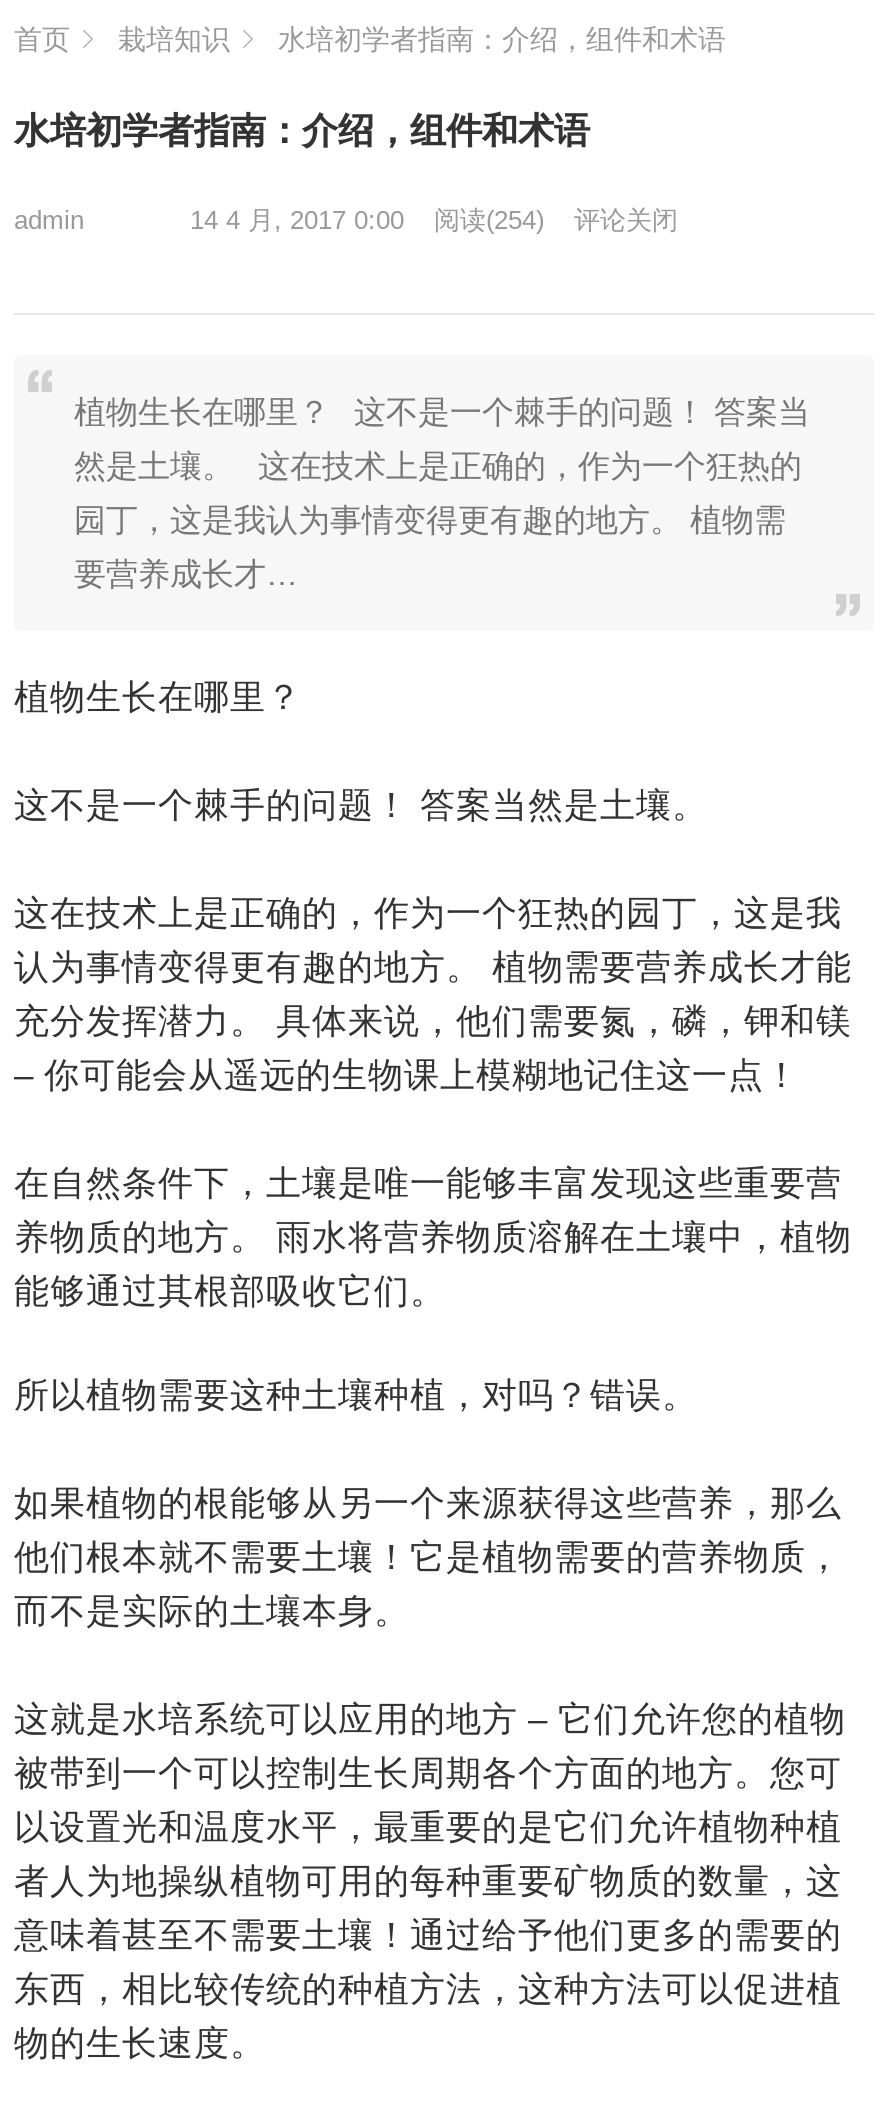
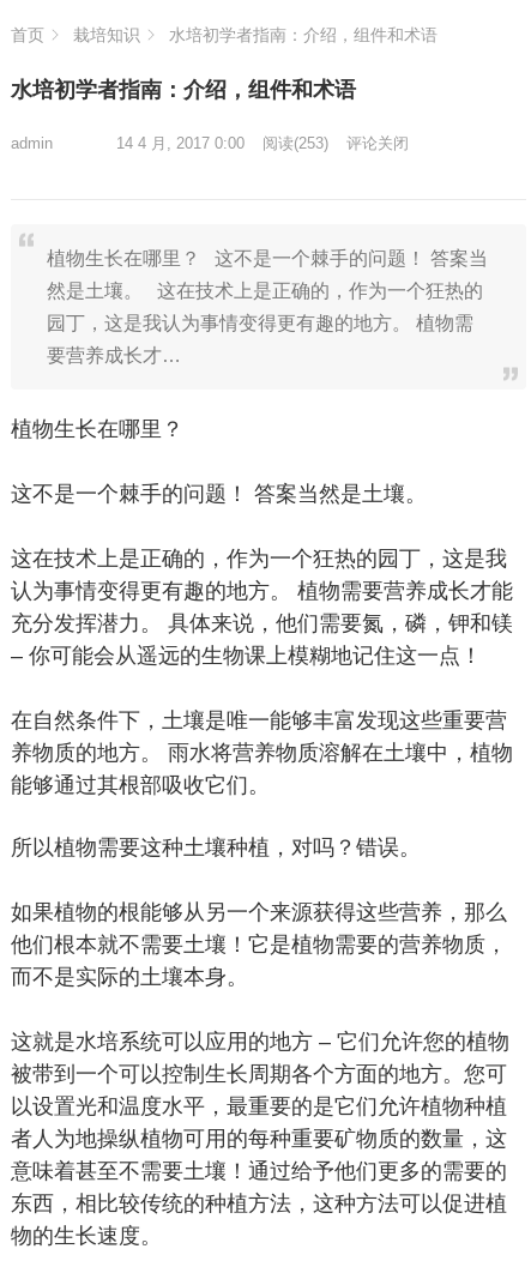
[190,205,678,235] 14 4 月, 2017 0:00 阅读(254) 评论关闭 -> [116,134,409,152] 14 4 月, 2017 0:00 阅读(253) 评论关闭

